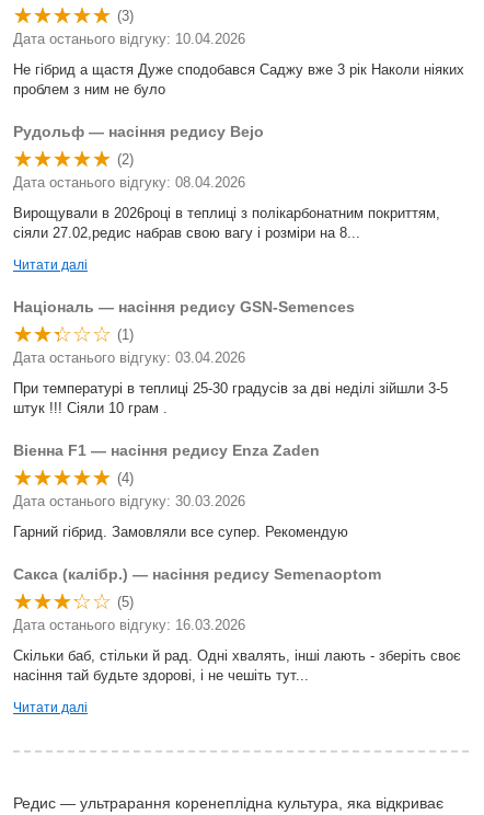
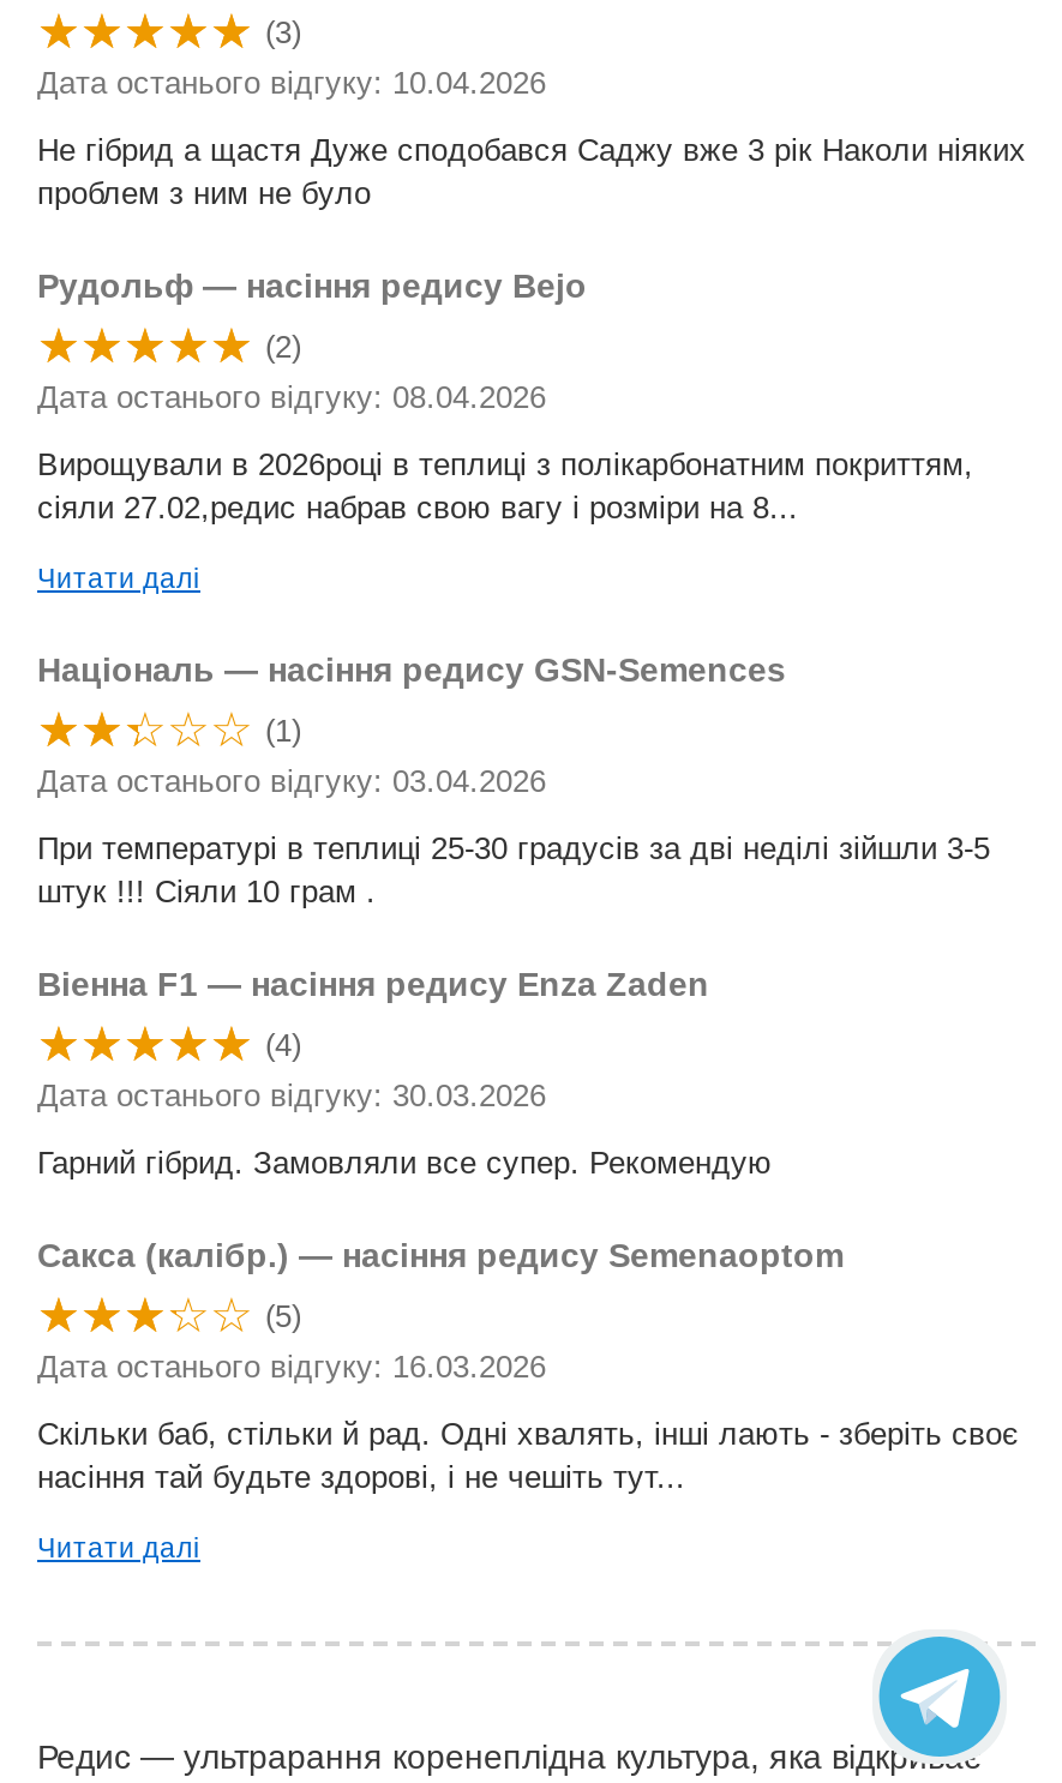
none -> [872,1629,1007,1745] [image]

